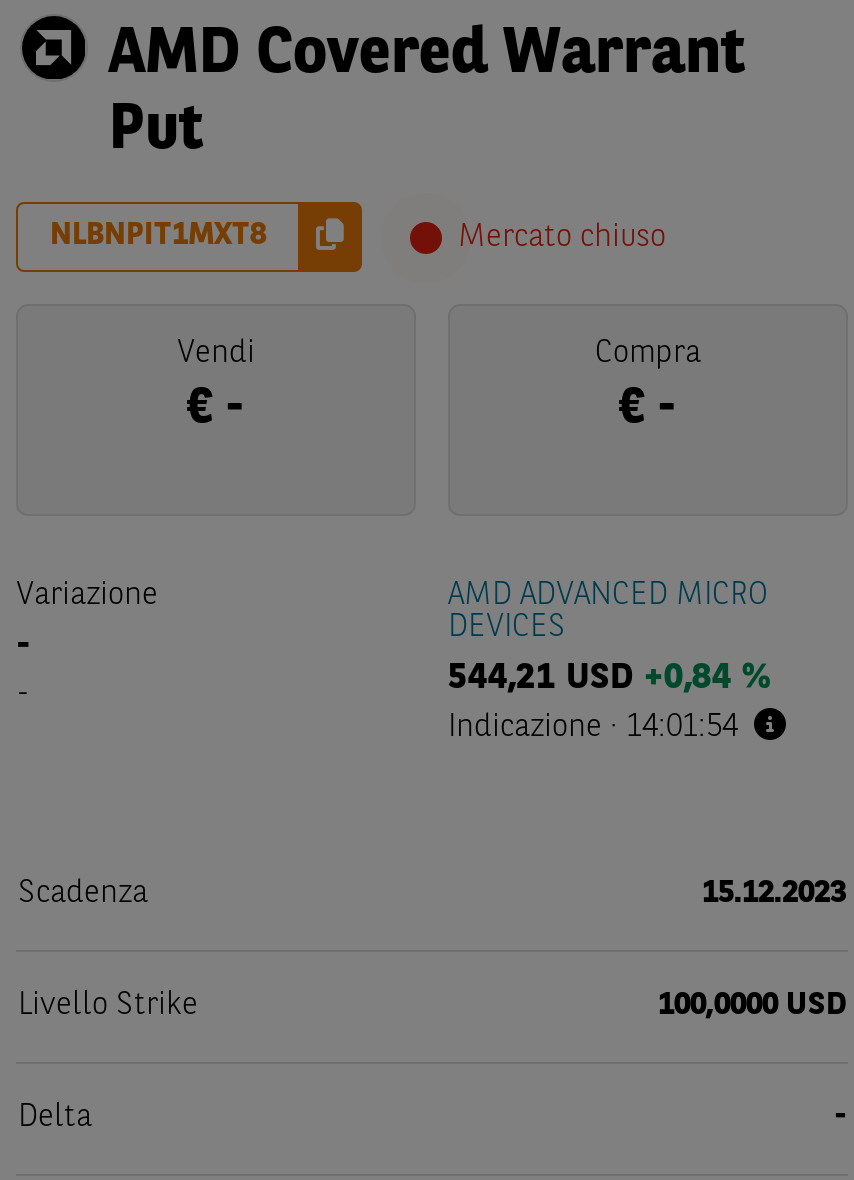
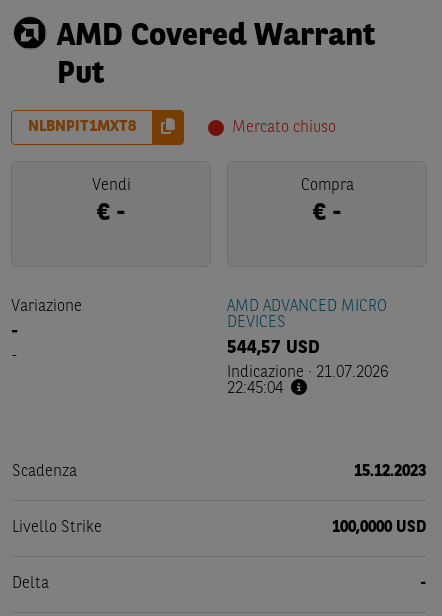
[448,660,770,744] 544,21 USD +0,84 % | Indicazione · 14:01:54 -> [227,339,388,397] 544,57 USD | Indicazione · 21.07.2026 | 22:45:04

